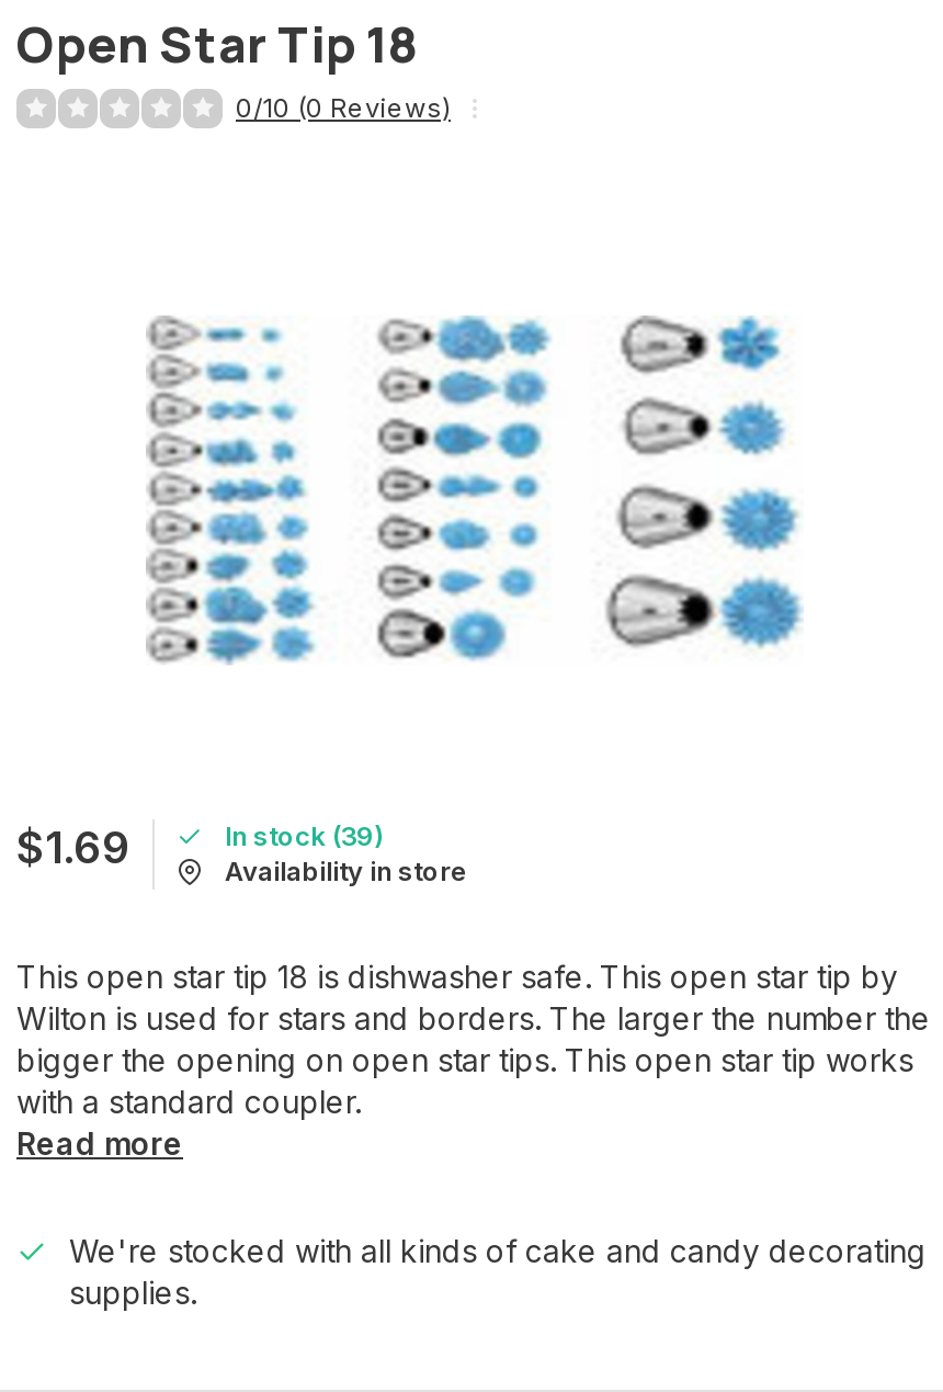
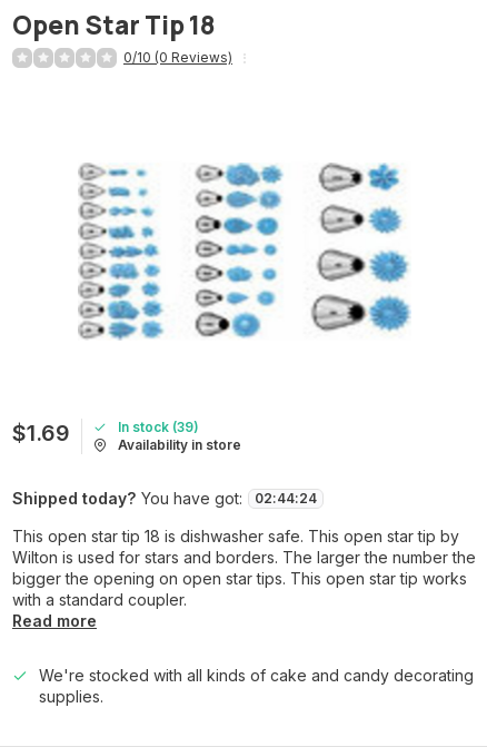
none -> [12,489,317,508] Shipped today? You have got: | 02: 44: 24

